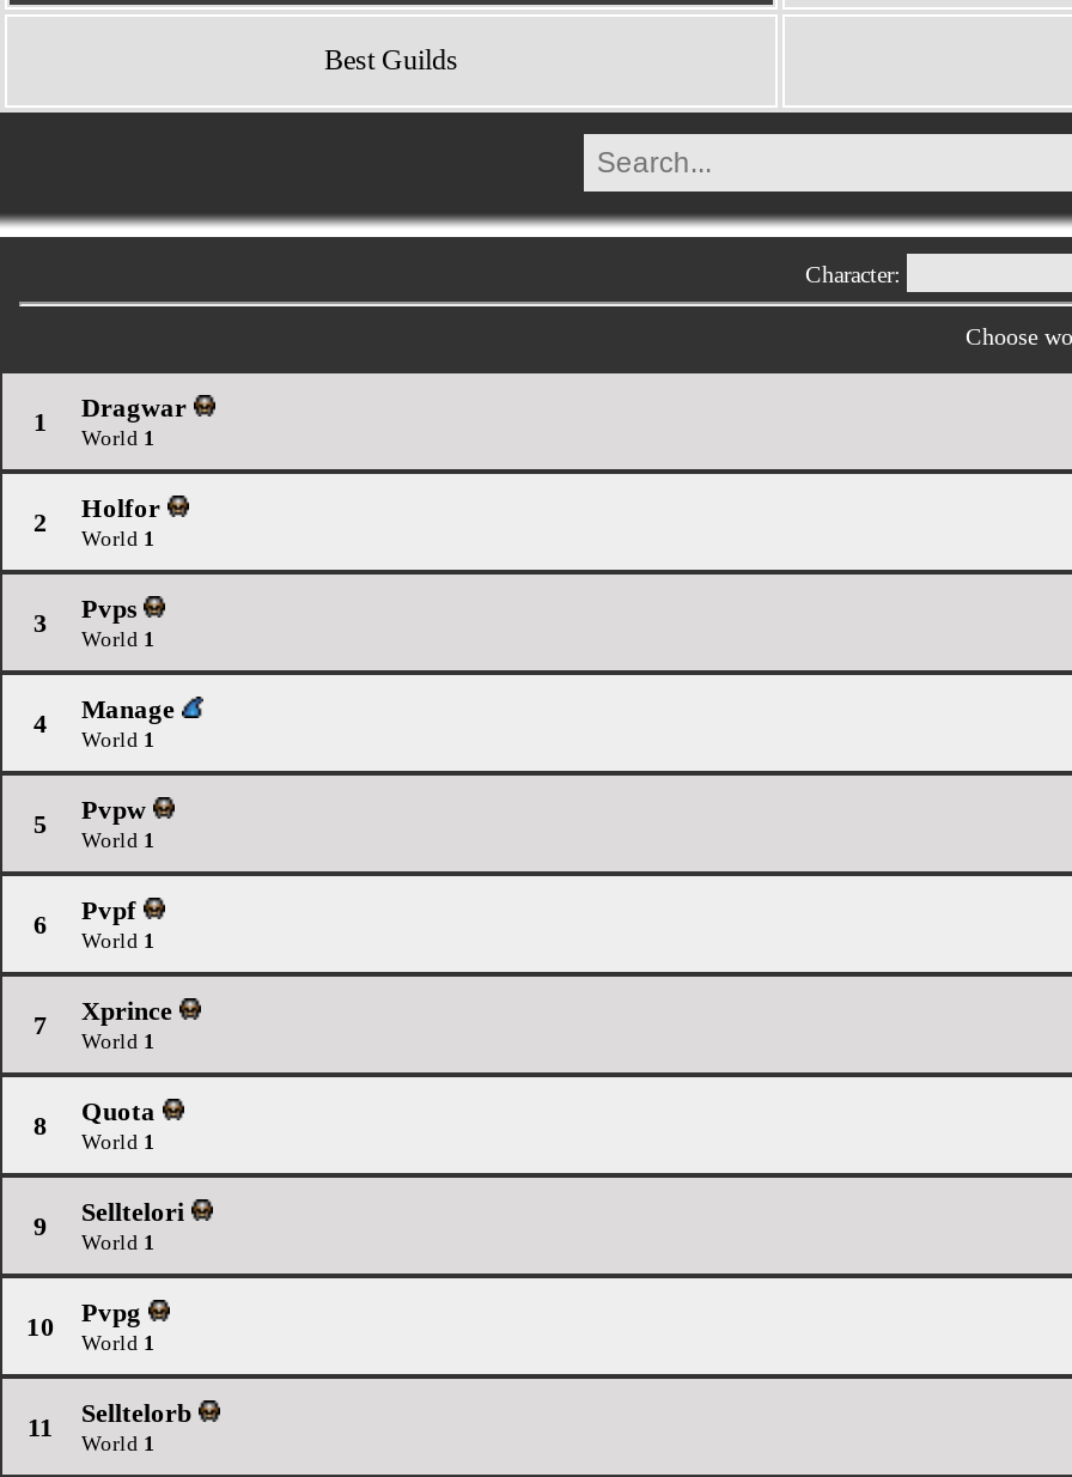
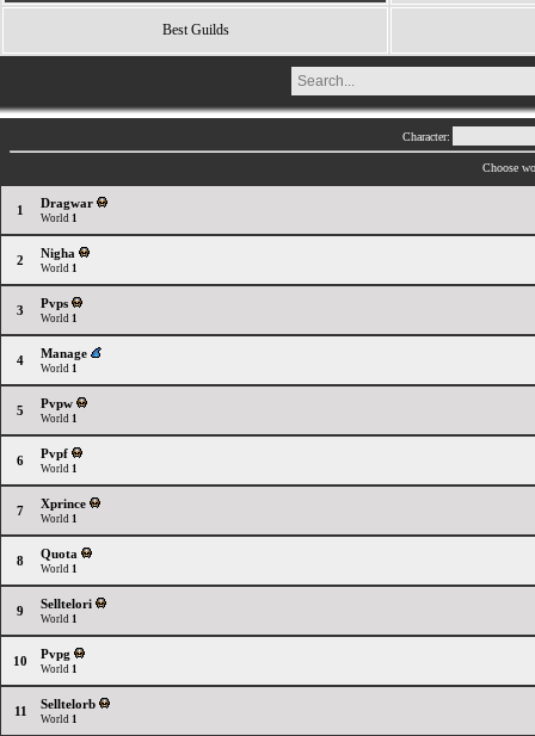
[81,493,167,522] Holfor -> [41,246,79,260] Nigha

